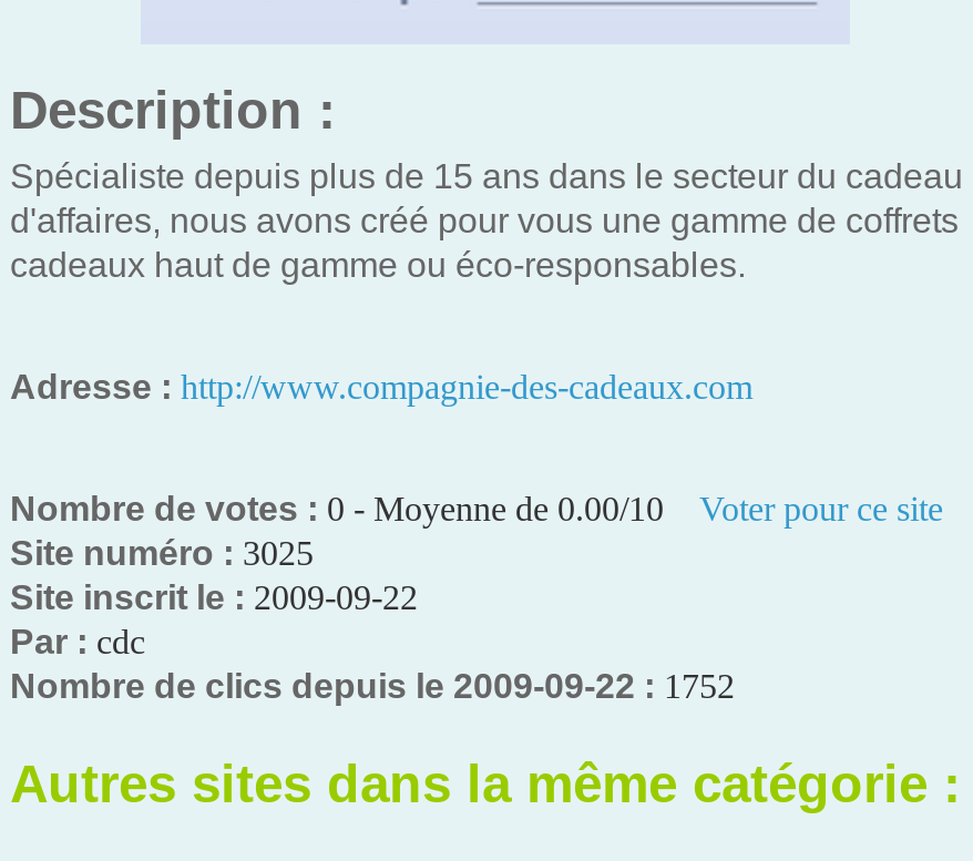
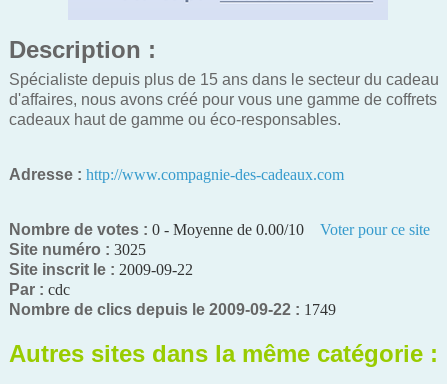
[10,667,735,705] Nombre de clics depuis le 2009-09-22 : 1752 -> [9,301,336,318] Nombre de clics depuis le 2009-09-22 : 1749

